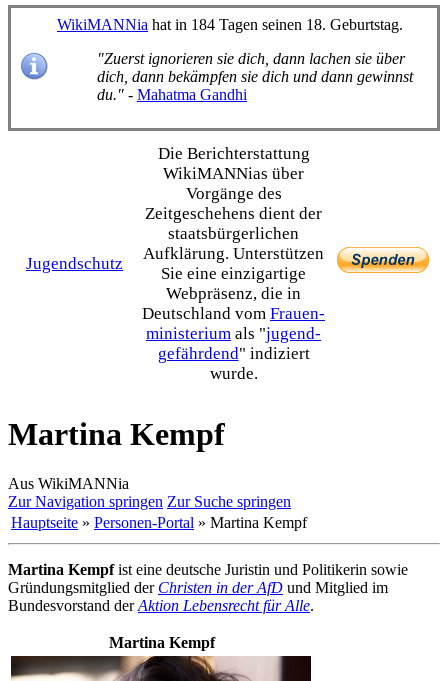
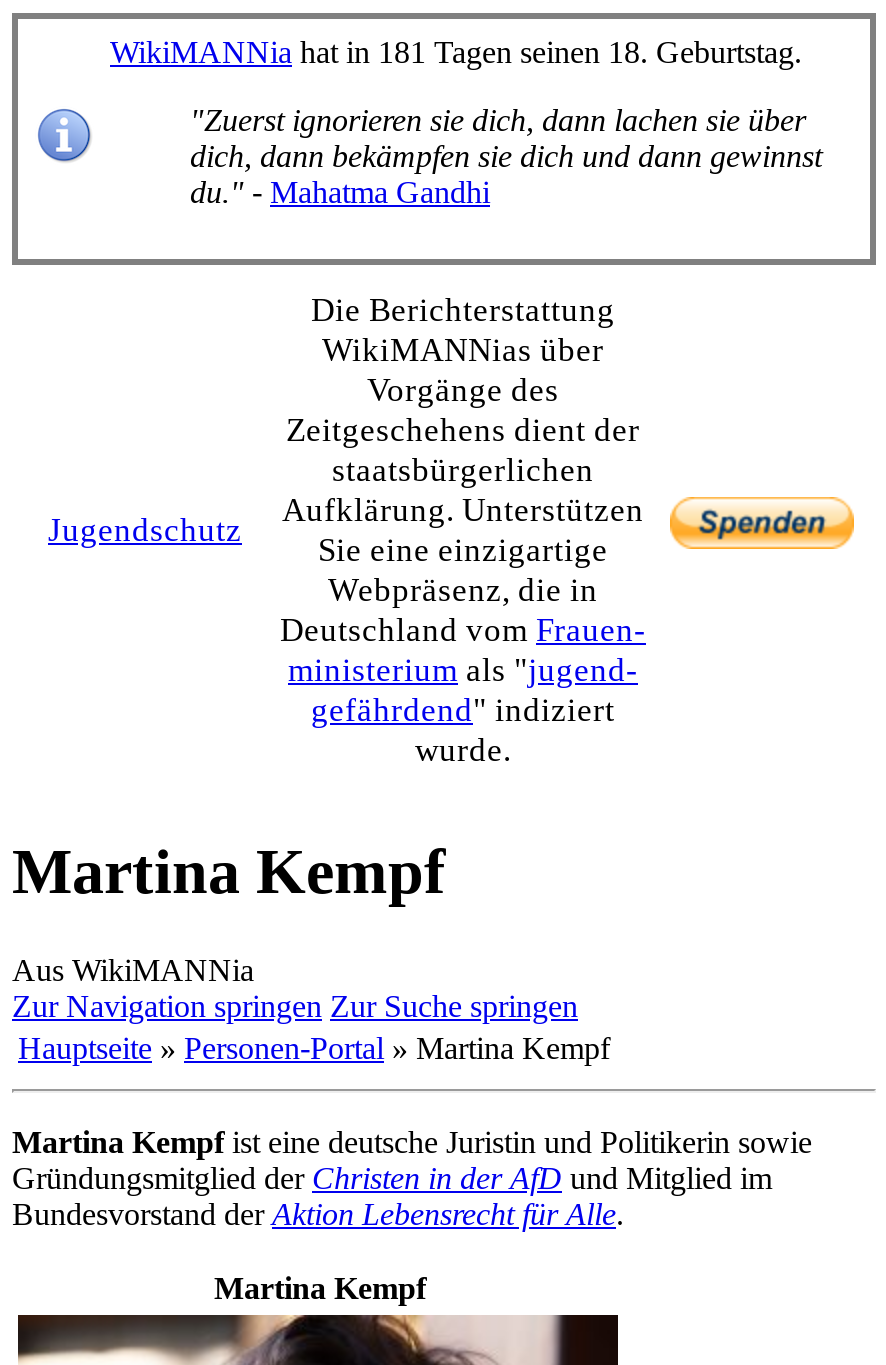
[57,16,403,33] WikiMANNia hat in 184 Tagen seinen 18. Geburtstag. -> [110,35,802,69] WikiMANNia hat in 181 Tagen seinen 18. Geburtstag.

